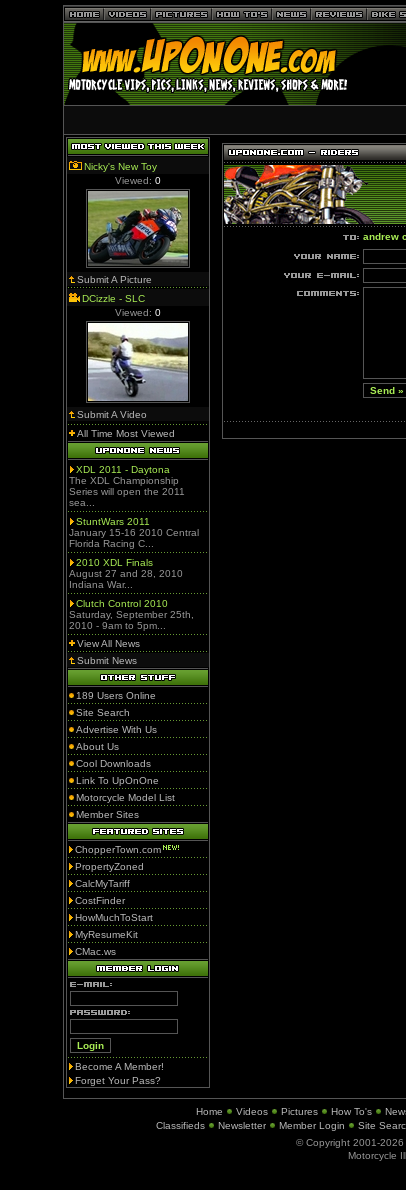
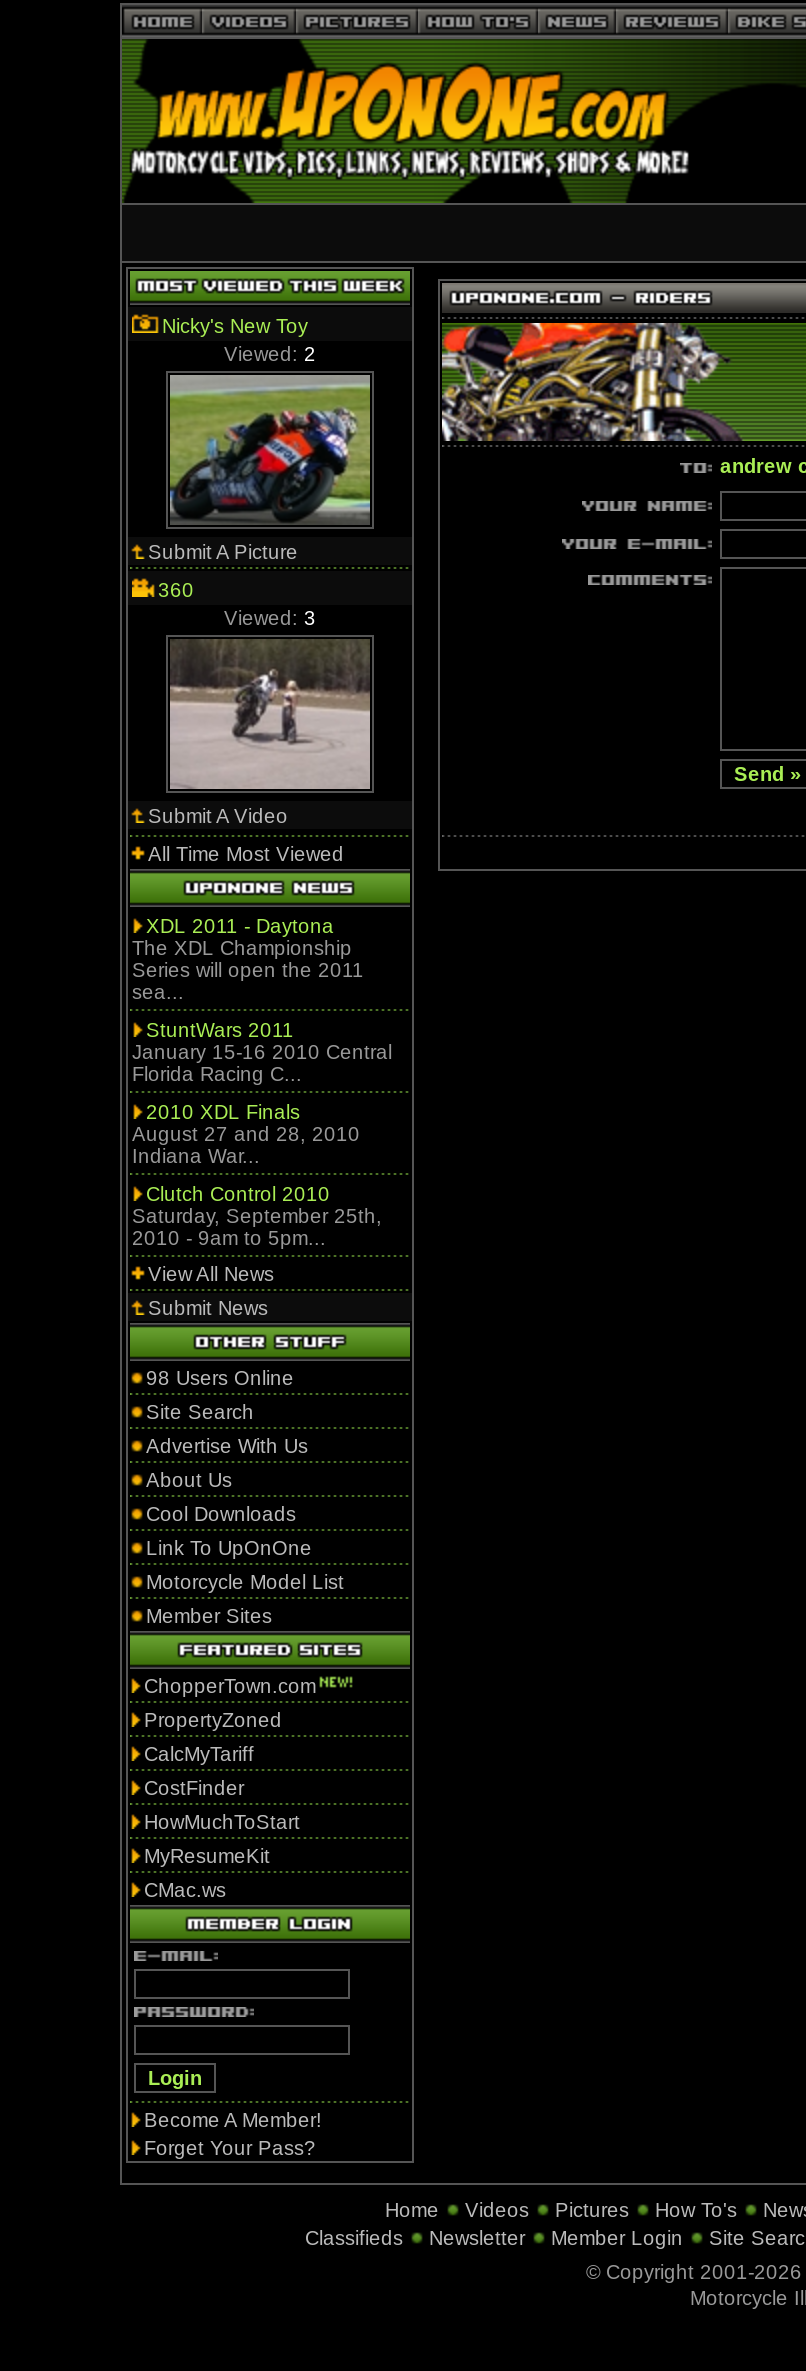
[115,175,161,186] Viewed: 0 -> [224,343,316,365] Viewed: 2
[82,293,161,318] DCizzle - SLC | Viewed: 0 -> [158,579,316,629] 360 | Viewed: 3
[87,322,189,401] [image] -> [170,639,370,789] [image]
[76,690,156,701] 189 Users Online -> [146,1367,294,1389] 98 Users Online

